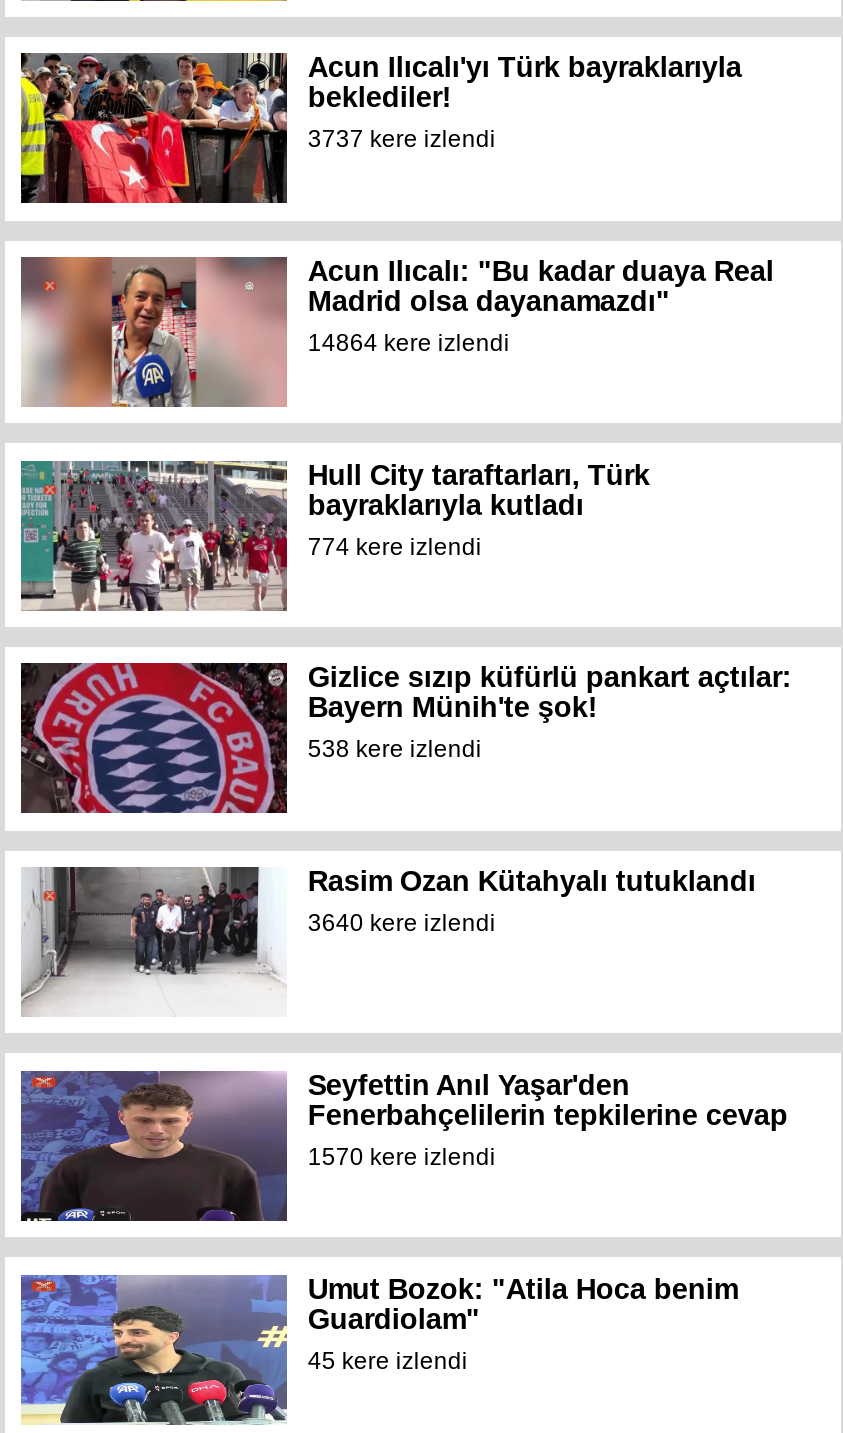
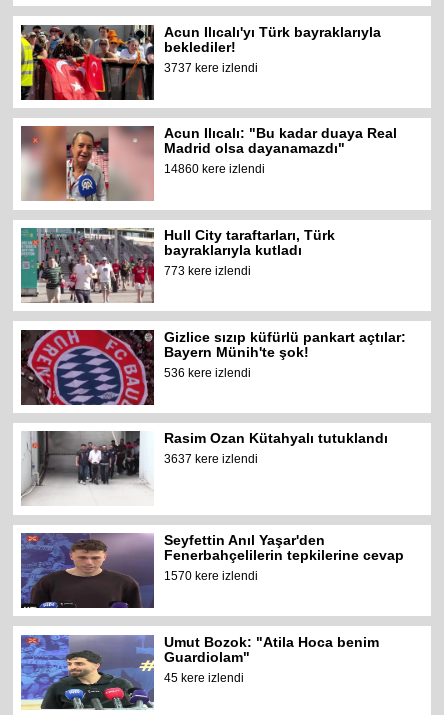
[308,328,510,356] 14864 kere izlendi -> [164,162,265,176] 14860 kere izlendi
[308,532,482,560] 774 kere izlendi -> [164,264,251,278] 773 kere izlendi
[308,735,482,763] 538 kere izlendi -> [164,366,251,380] 536 kere izlendi
[308,909,496,937] 3640 kere izlendi -> [164,452,258,466] 3637 kere izlendi

